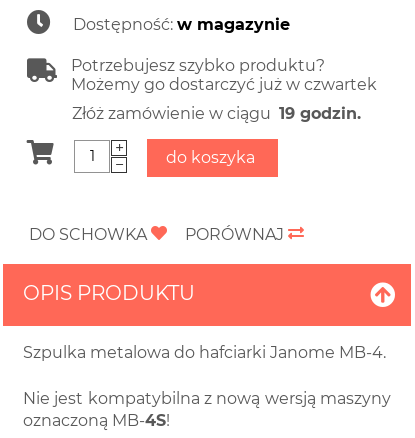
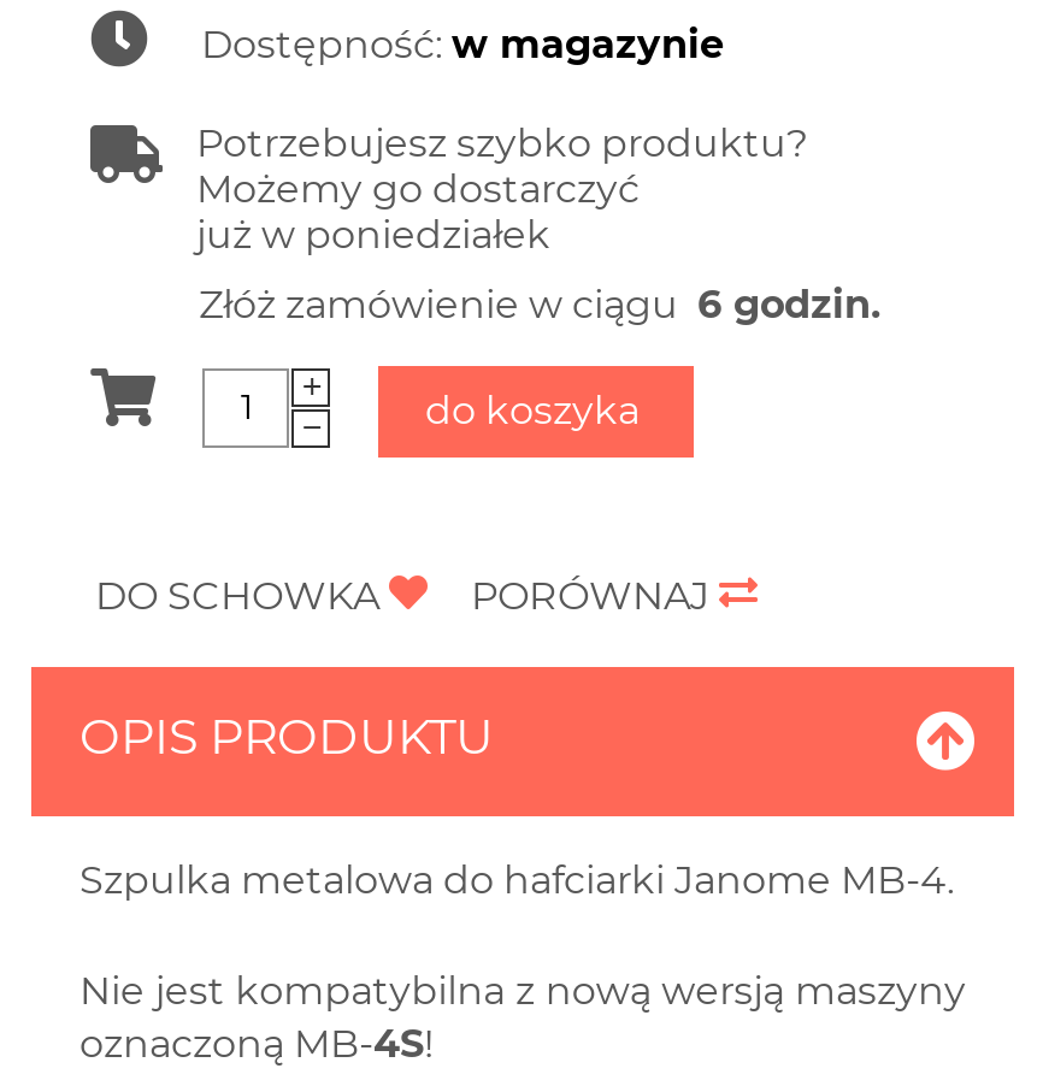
[71,74,377,93] Możemy go dostarczyć już w czwartek -> [196,165,640,256] Możemy go dostarczyć | już w poniedziałek
[72,103,361,122] Złóż zamówienie w ciągu 19 godzin. -> [199,281,880,326] Złóż zamówienie w ciągu 6 godzin.

